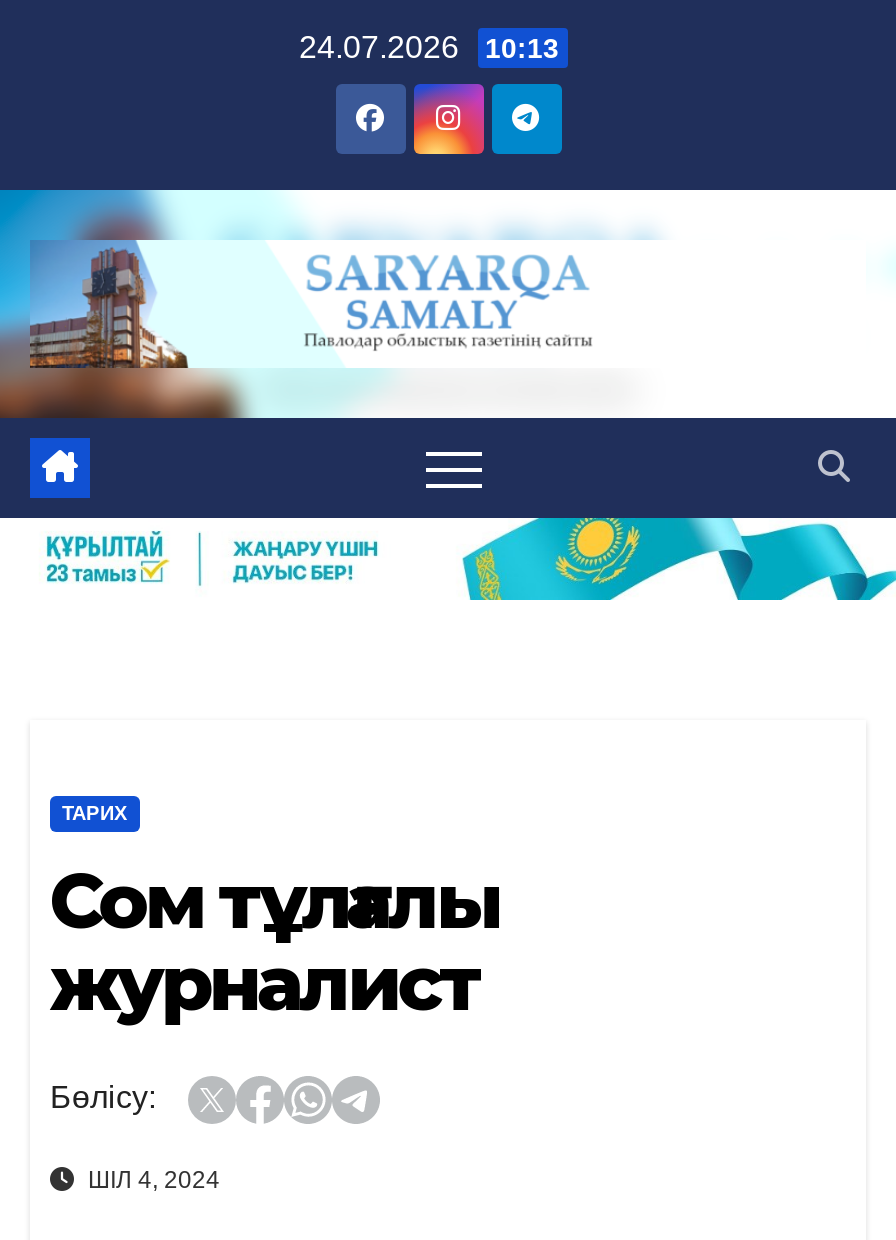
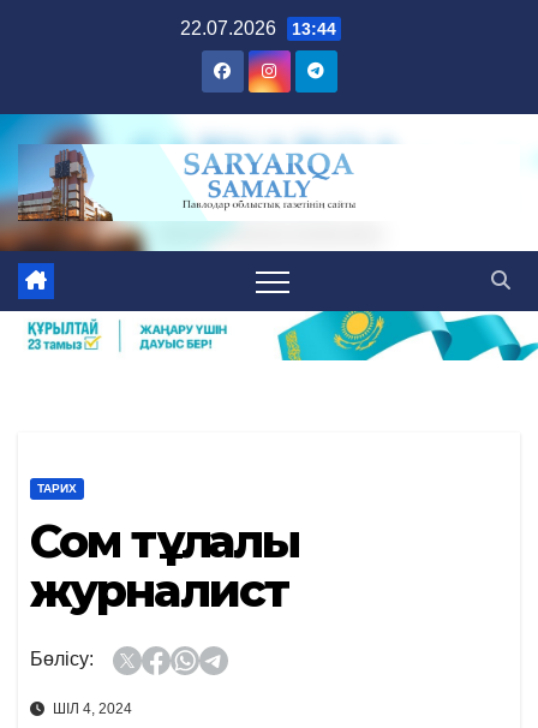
[299,30,559,64] 24.07.2026 10:13 -> [180,18,336,38] 22.07.2026 13:44

